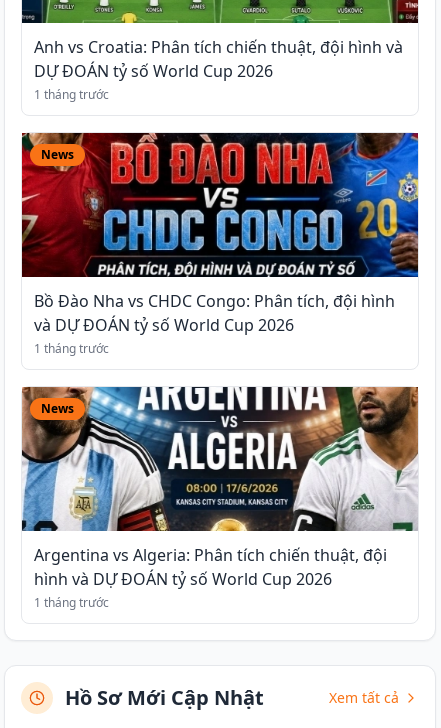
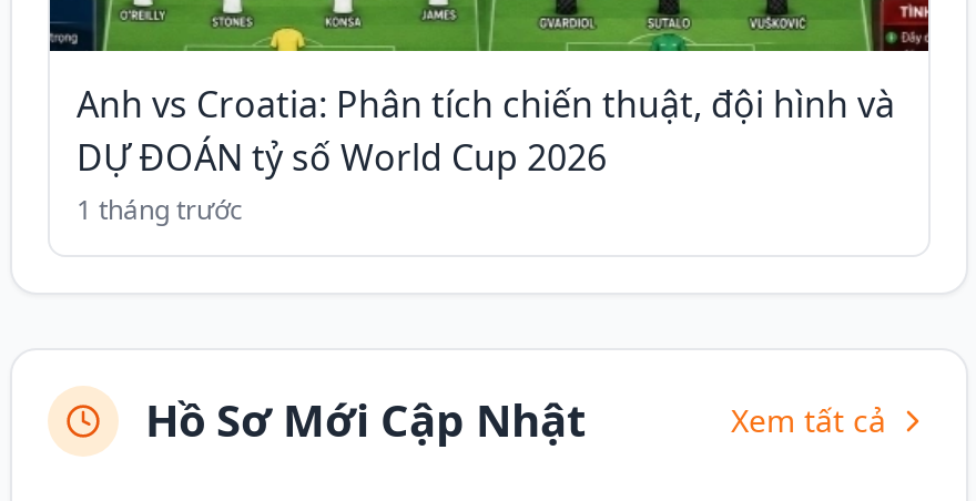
[21,132,419,278] [image] | News -> none
[34,290,395,357] Bồ Đào Nha vs CHDC Congo: Phân tích, đội hình | và DỰ ĐOÁN tỷ số World Cup 2026 | 1 tháng trước -> none
[21,386,419,532] [image] | News -> none
[34,544,387,611] Argentina vs Algeria: Phân tích chiến thuật, đội | hình và DỰ ĐOÁN tỷ số World Cup 2026 | 1 tháng trước -> none

